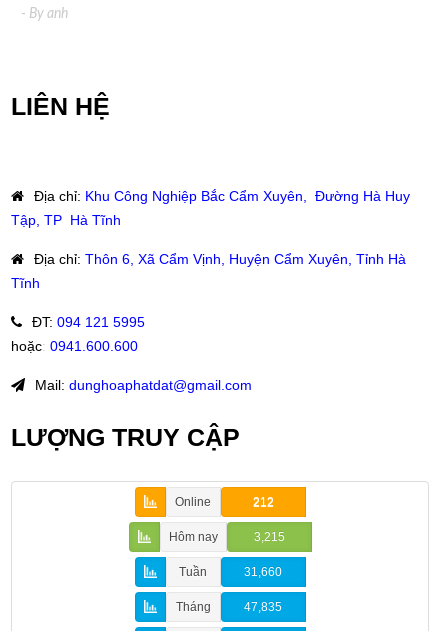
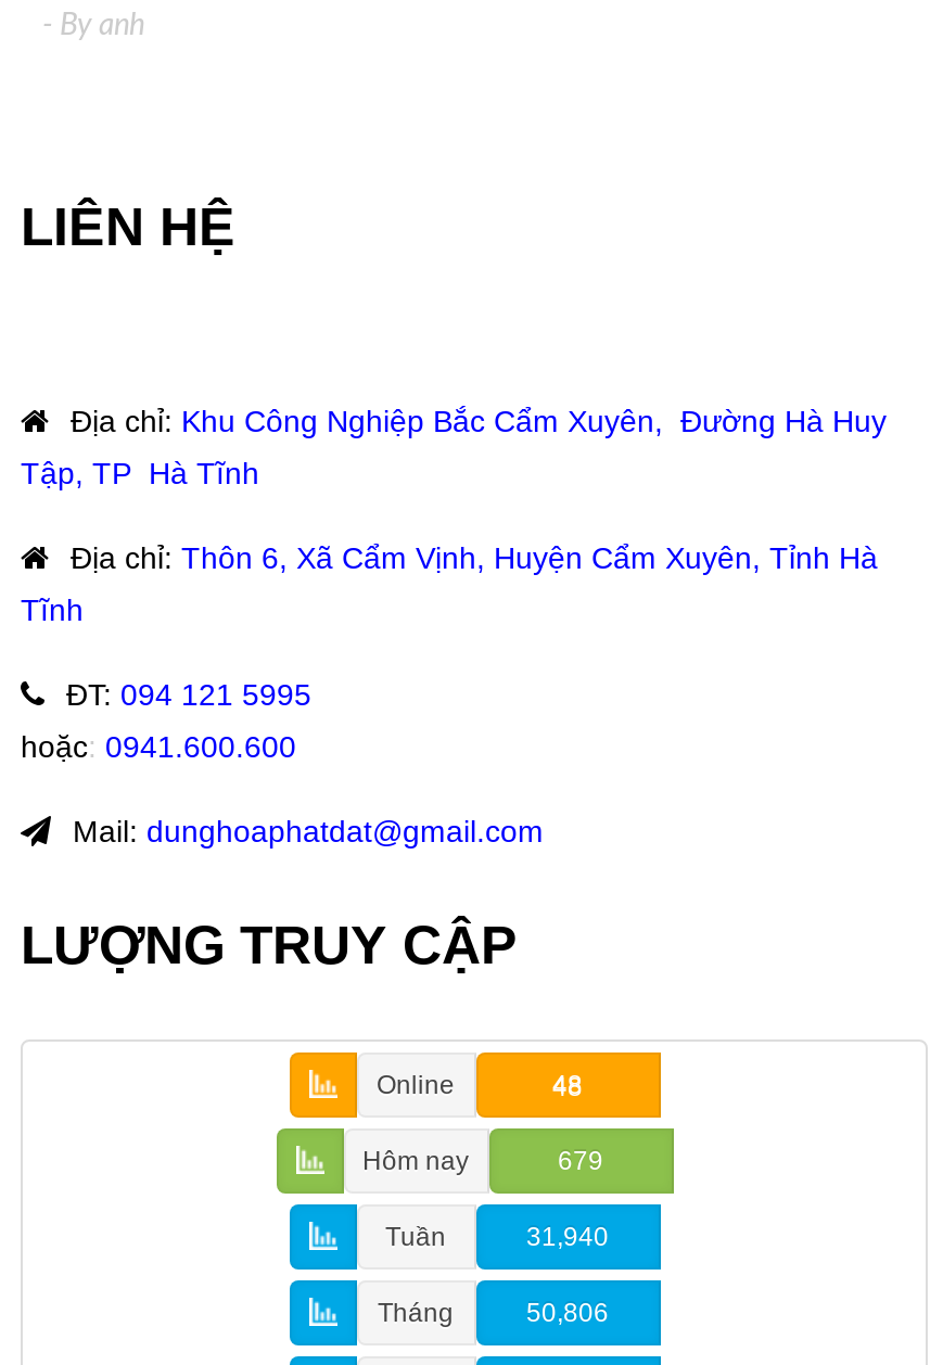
[252,495,273,509] 212 -> [552,1071,583,1101] 48
[253,530,284,544] 3,215 -> [558,1147,603,1177] 679
[244,565,282,579] 31,660 -> [526,1223,609,1253] 31,940
[244,600,282,614] 47,835 -> [526,1299,609,1329] 50,806

